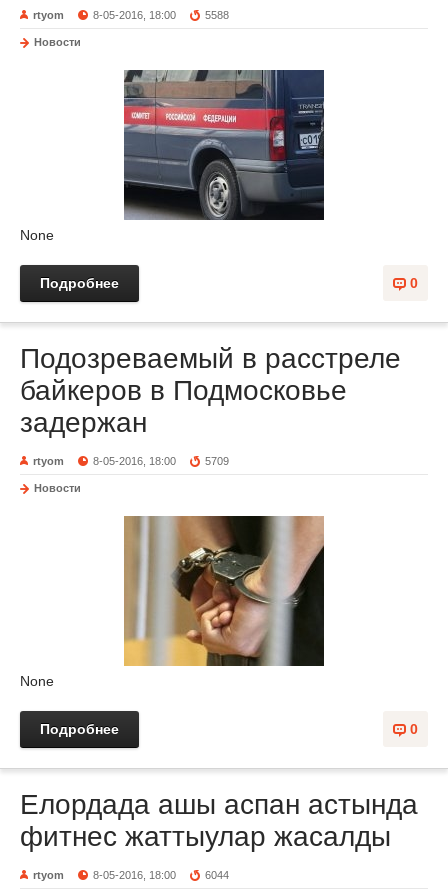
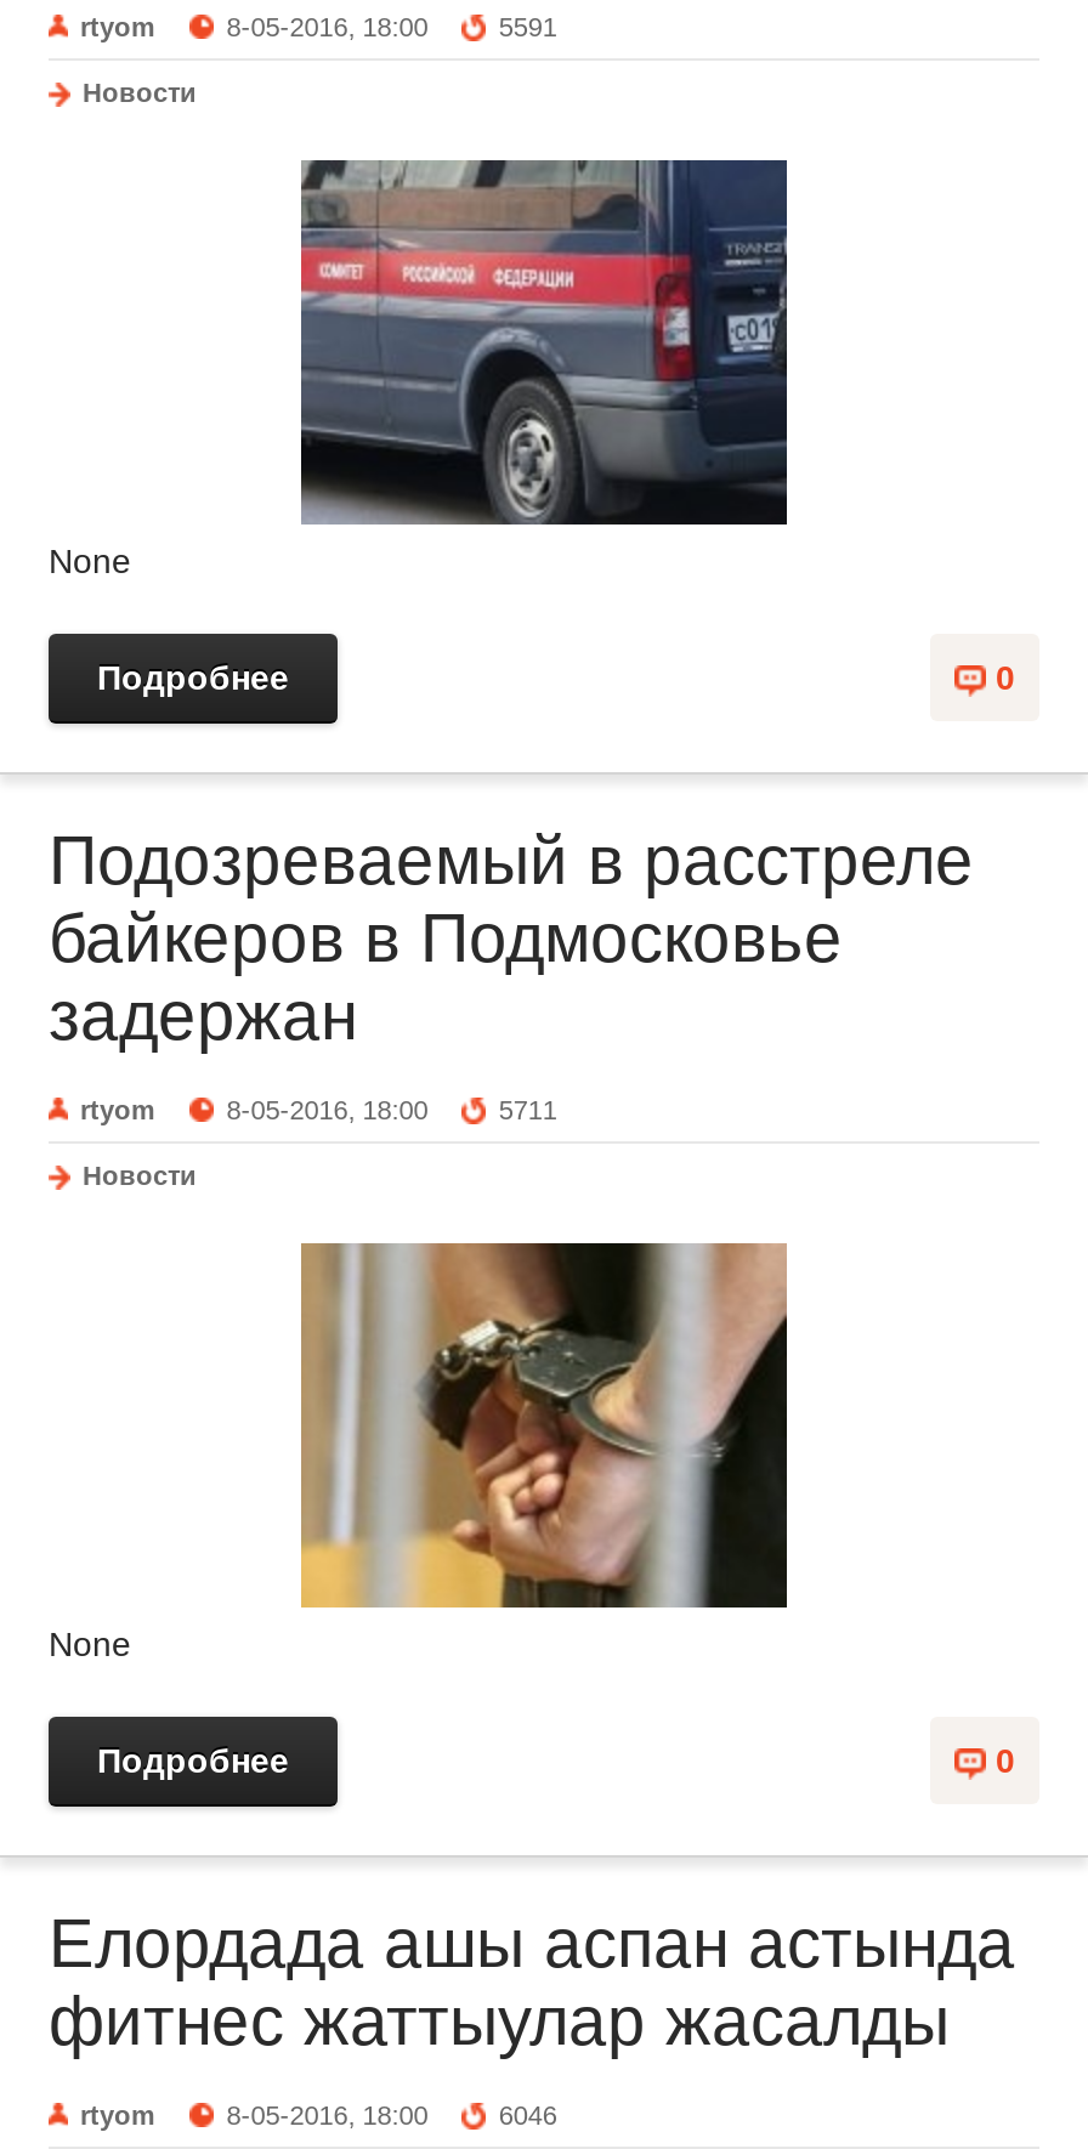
[205,9,229,21] 5588 -> [499,12,557,41] 5591
[205,455,229,467] 5709 -> [499,1095,557,1124] 5711
[205,869,229,881] 6044 -> [499,2100,557,2130] 6046

